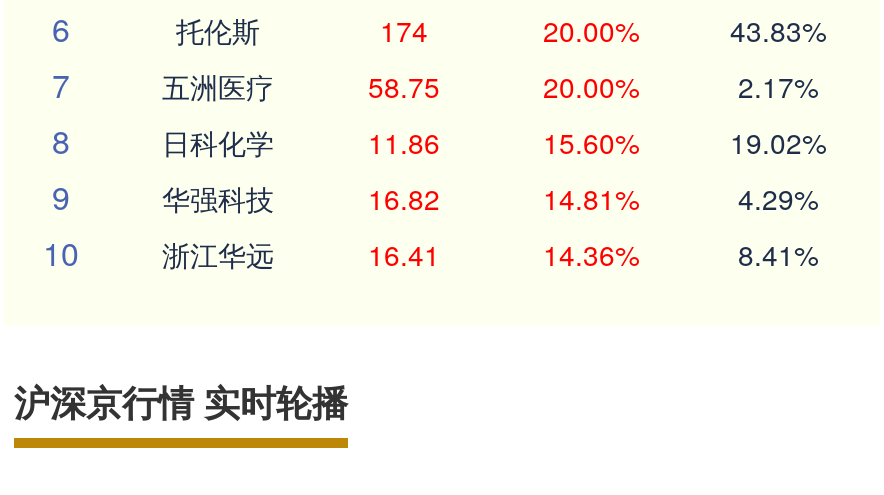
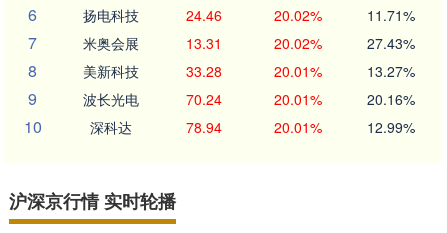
[176,10,826,50] 托伦斯 | 174 | 20.00% | 43.83% -> [83,5,415,25] 扬电科技 | 24.46 | 20.02% | 11.71%
[162,66,818,106] 五洲医疗 | 58.75 | 20.00% | 2.17% -> [83,33,415,53] 米奥会展 | 13.31 | 20.02% | 27.43%
[162,122,826,162] 日科化学 | 11.86 | 15.60% | 19.02% -> [83,61,415,81] 美新科技 | 33.28 | 20.01% | 13.27%
[162,178,818,218] 华强科技 | 16.82 | 14.81% | 4.29% -> [83,89,415,109] 波长光电 | 70.24 | 20.01% | 20.16%
[162,234,818,274] 浙江华远 | 16.41 | 14.36% | 8.41% -> [90,117,415,137] 深科达 | 78.94 | 20.01% | 12.99%

